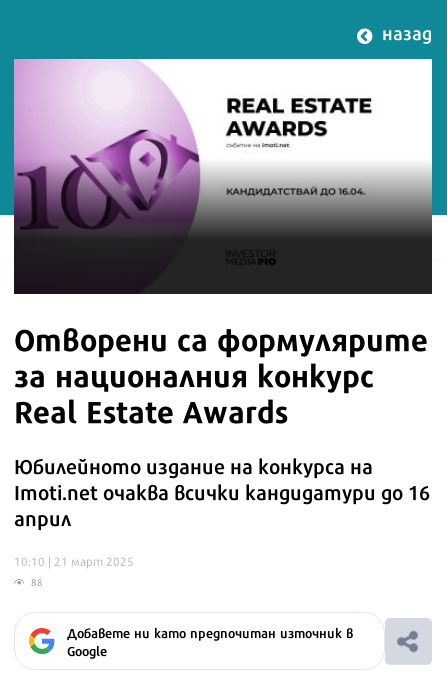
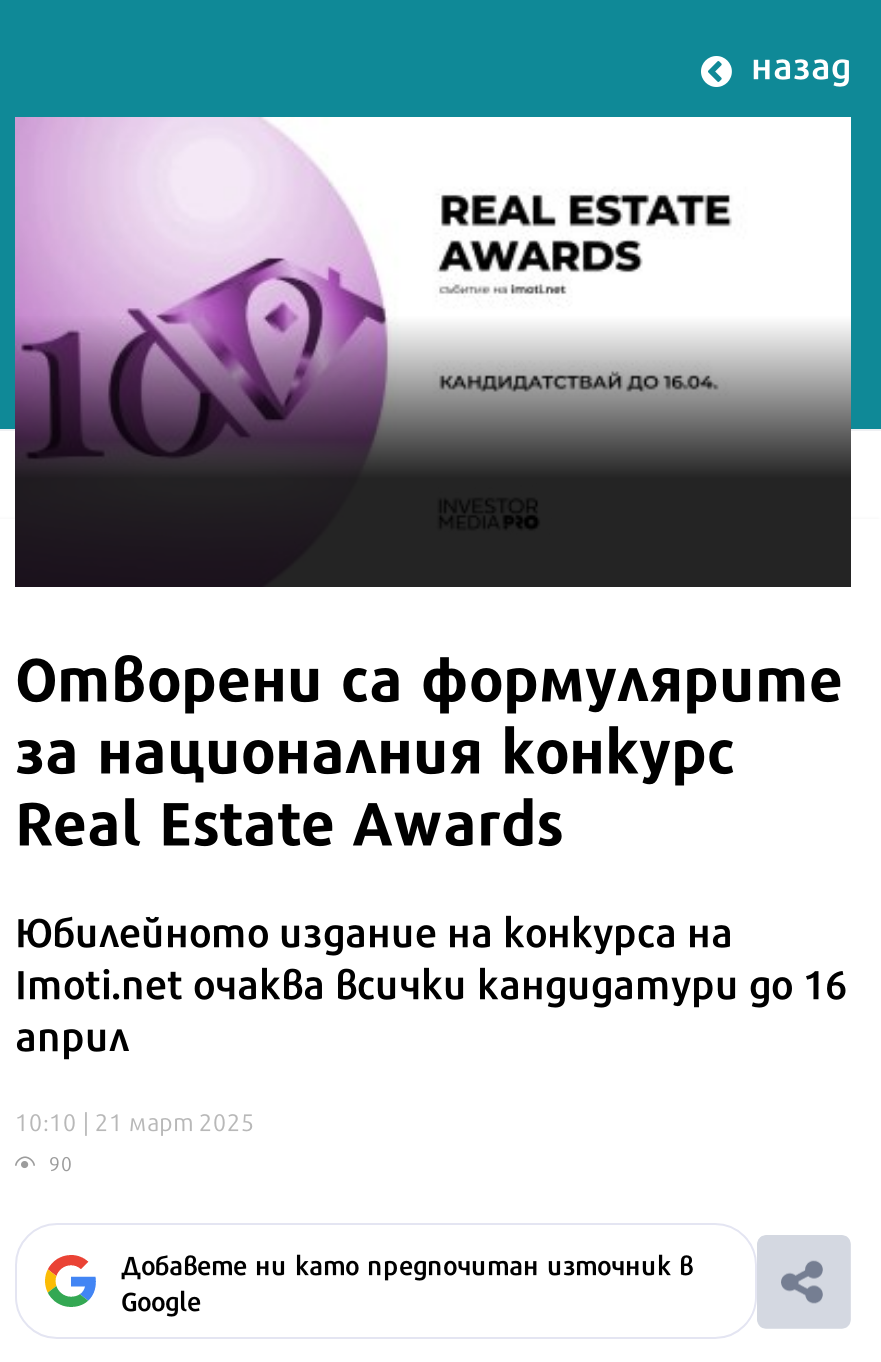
[31,574,43,589] 88 -> [49,1148,73,1178] 90

